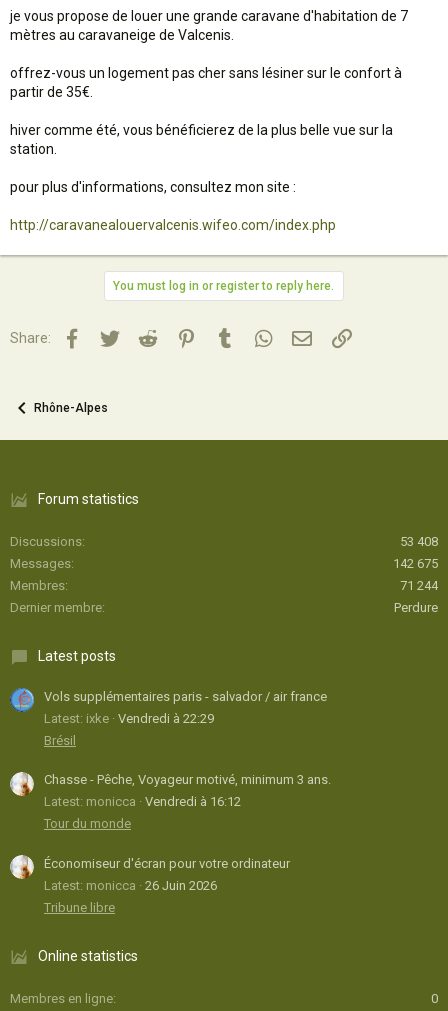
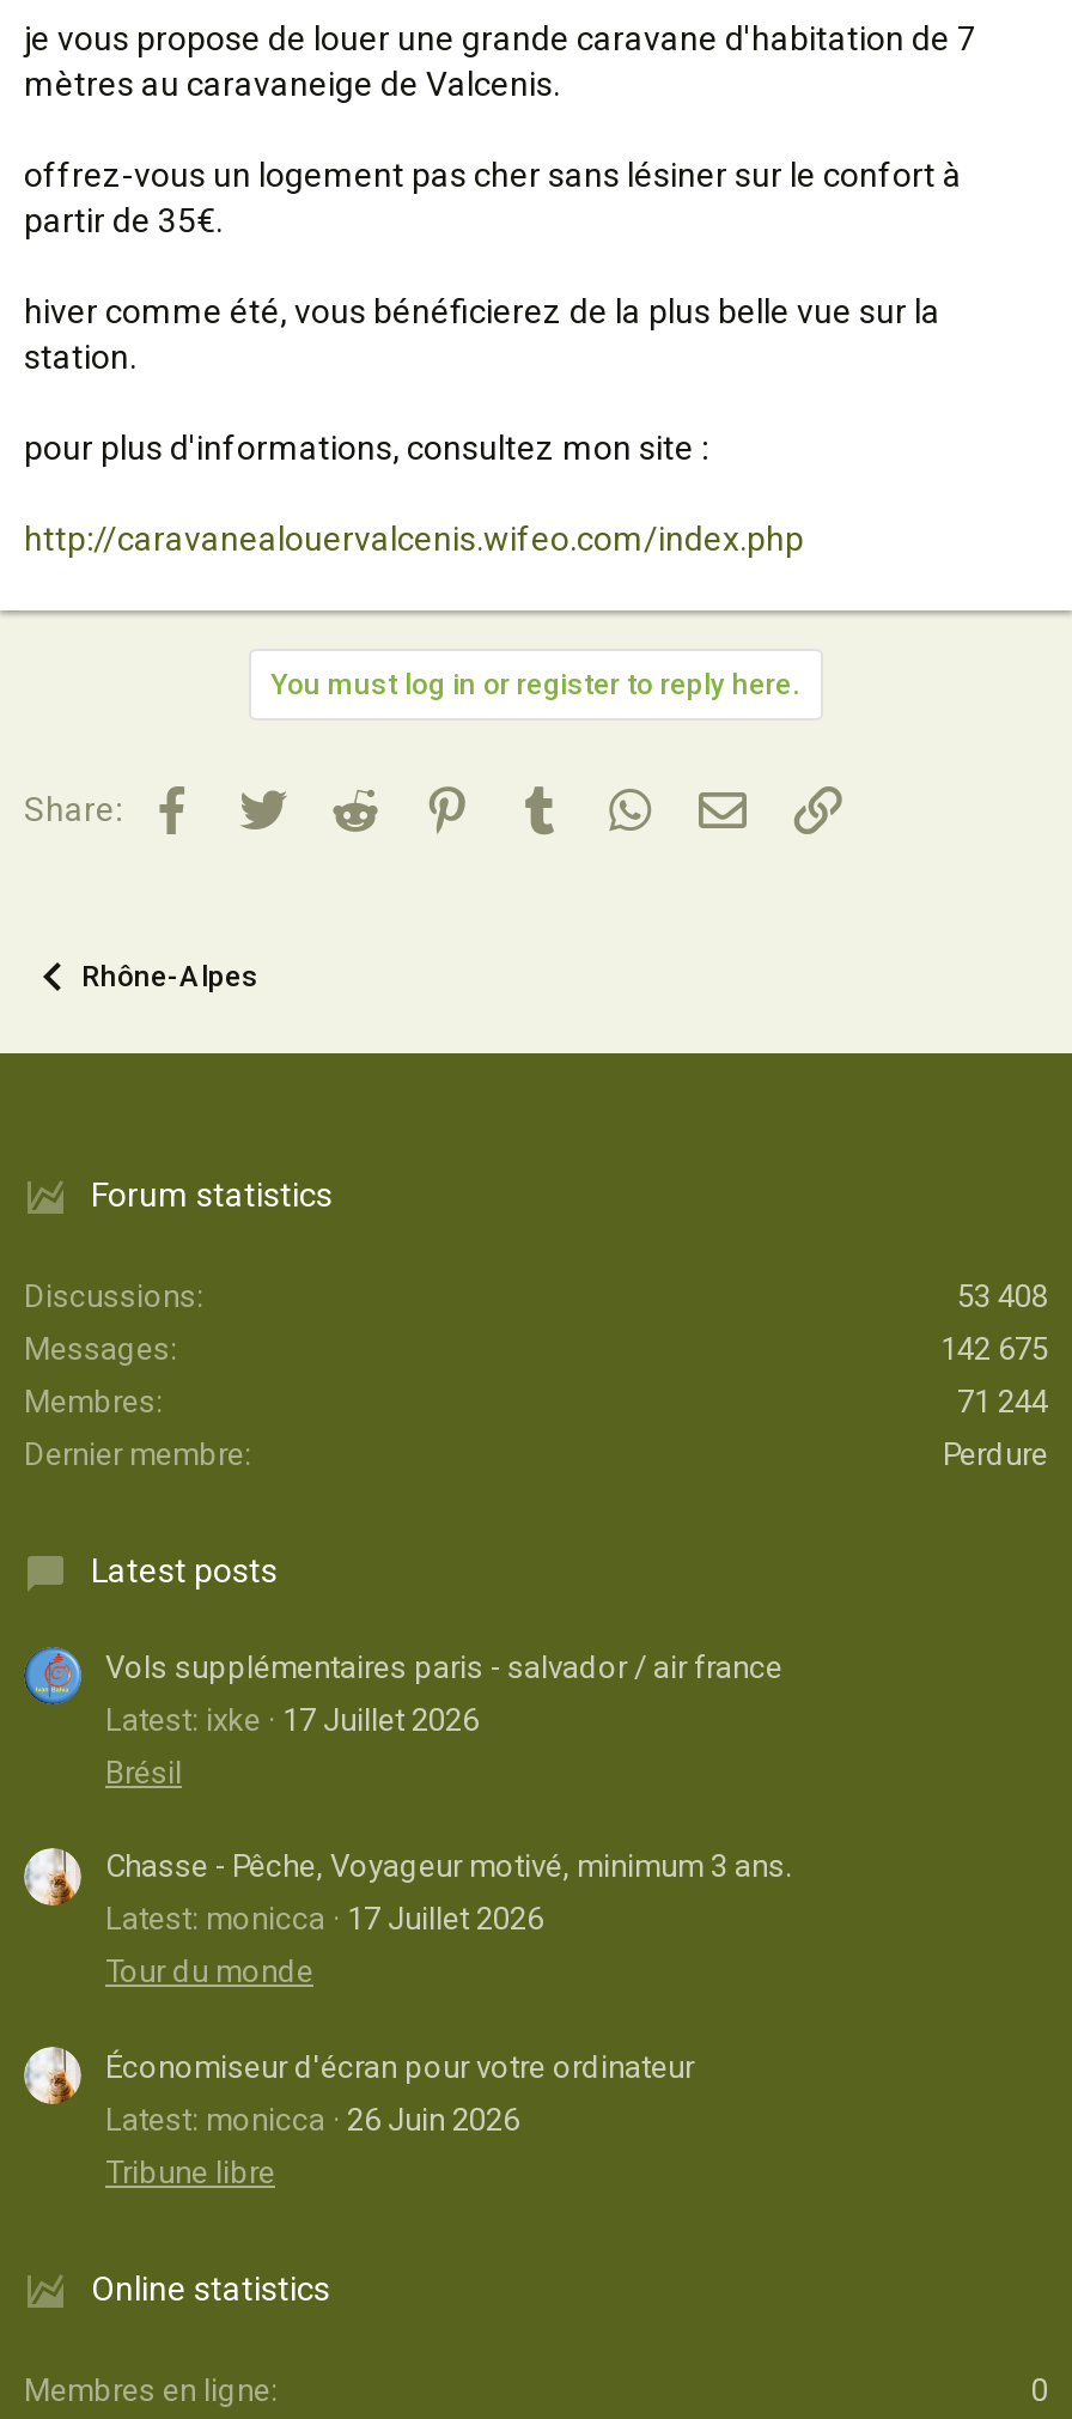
[44,711,214,726] Latest: ixke Vendredi à 22:29 -> [105,1701,479,1737] Latest: ixke 17 Juillet 2026
[44,794,241,809] Latest: monicca Vendredi à 16:12 -> [105,1901,543,1937] Latest: monicca 17 Juillet 2026

